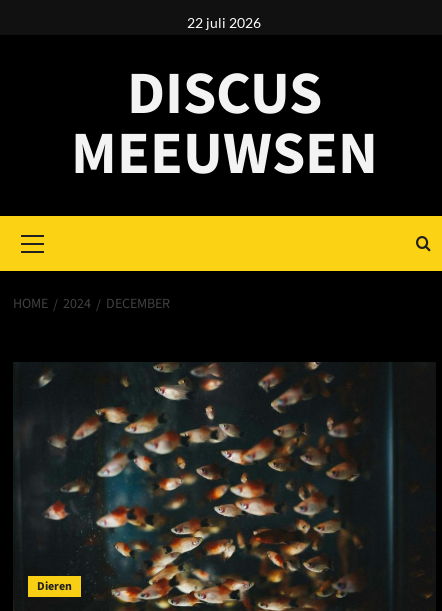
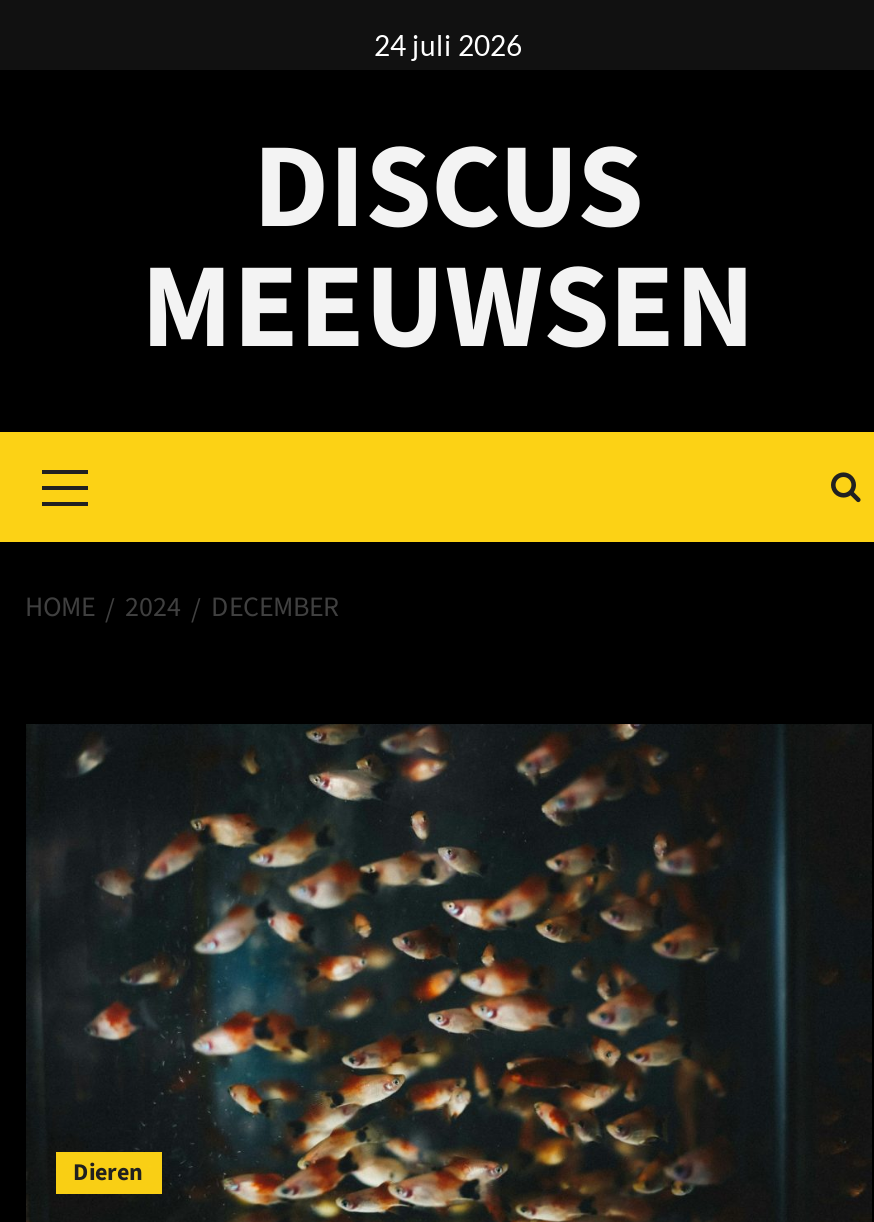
[187,14,261,31] 22 juli 2026 -> [374,28,522,62] 24 juli 2026

